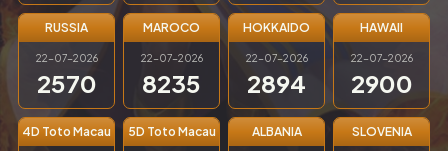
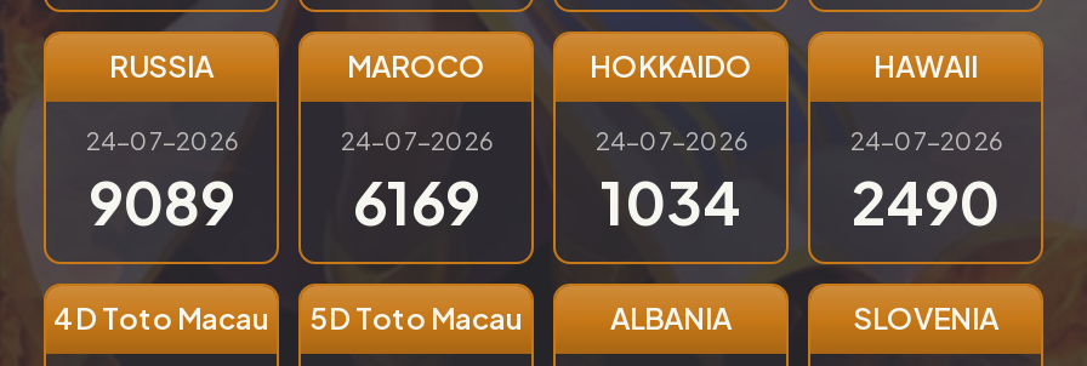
[35,52,97,64] 22-07-2026 -> [86,126,237,155] 24-07-2026
[140,52,202,64] 22-07-2026 -> [341,126,491,155] 24-07-2026
[245,52,307,64] 22-07-2026 -> [596,126,746,155] 24-07-2026
[350,52,412,64] 22-07-2026 -> [850,126,1001,155] 24-07-2026
[36,68,96,98] 2570 -> [89,164,234,237] 9089
[142,68,201,98] 8235 -> [353,164,479,237] 6169
[247,68,306,98] 2894 -> [601,164,741,237] 1034
[350,68,412,98] 2900 -> [852,164,1000,237] 2490

